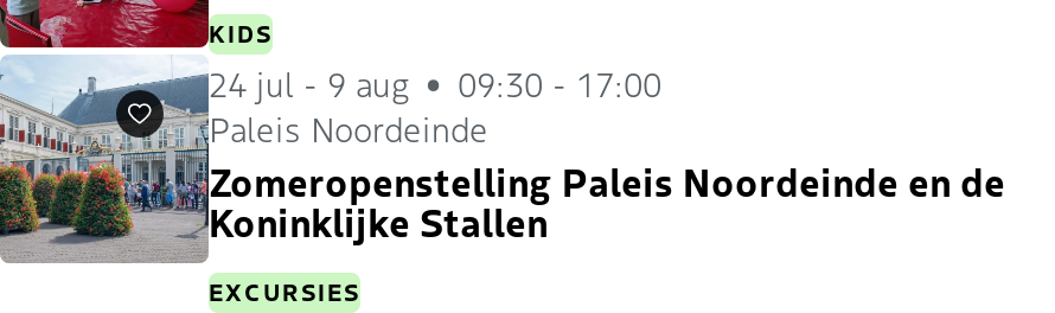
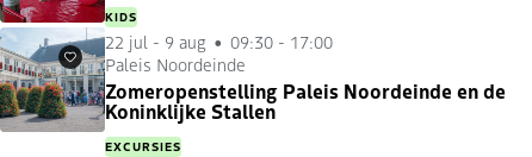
[209,60,661,107] 24 jul - 9 aug 09:30 - 17:00 -> [105,30,333,54] 22 jul - 9 aug 09:30 - 17:00

